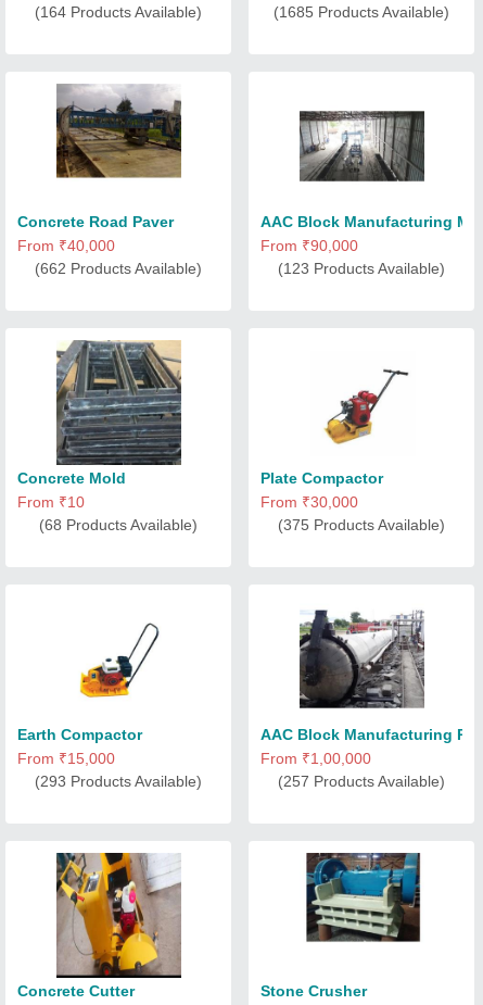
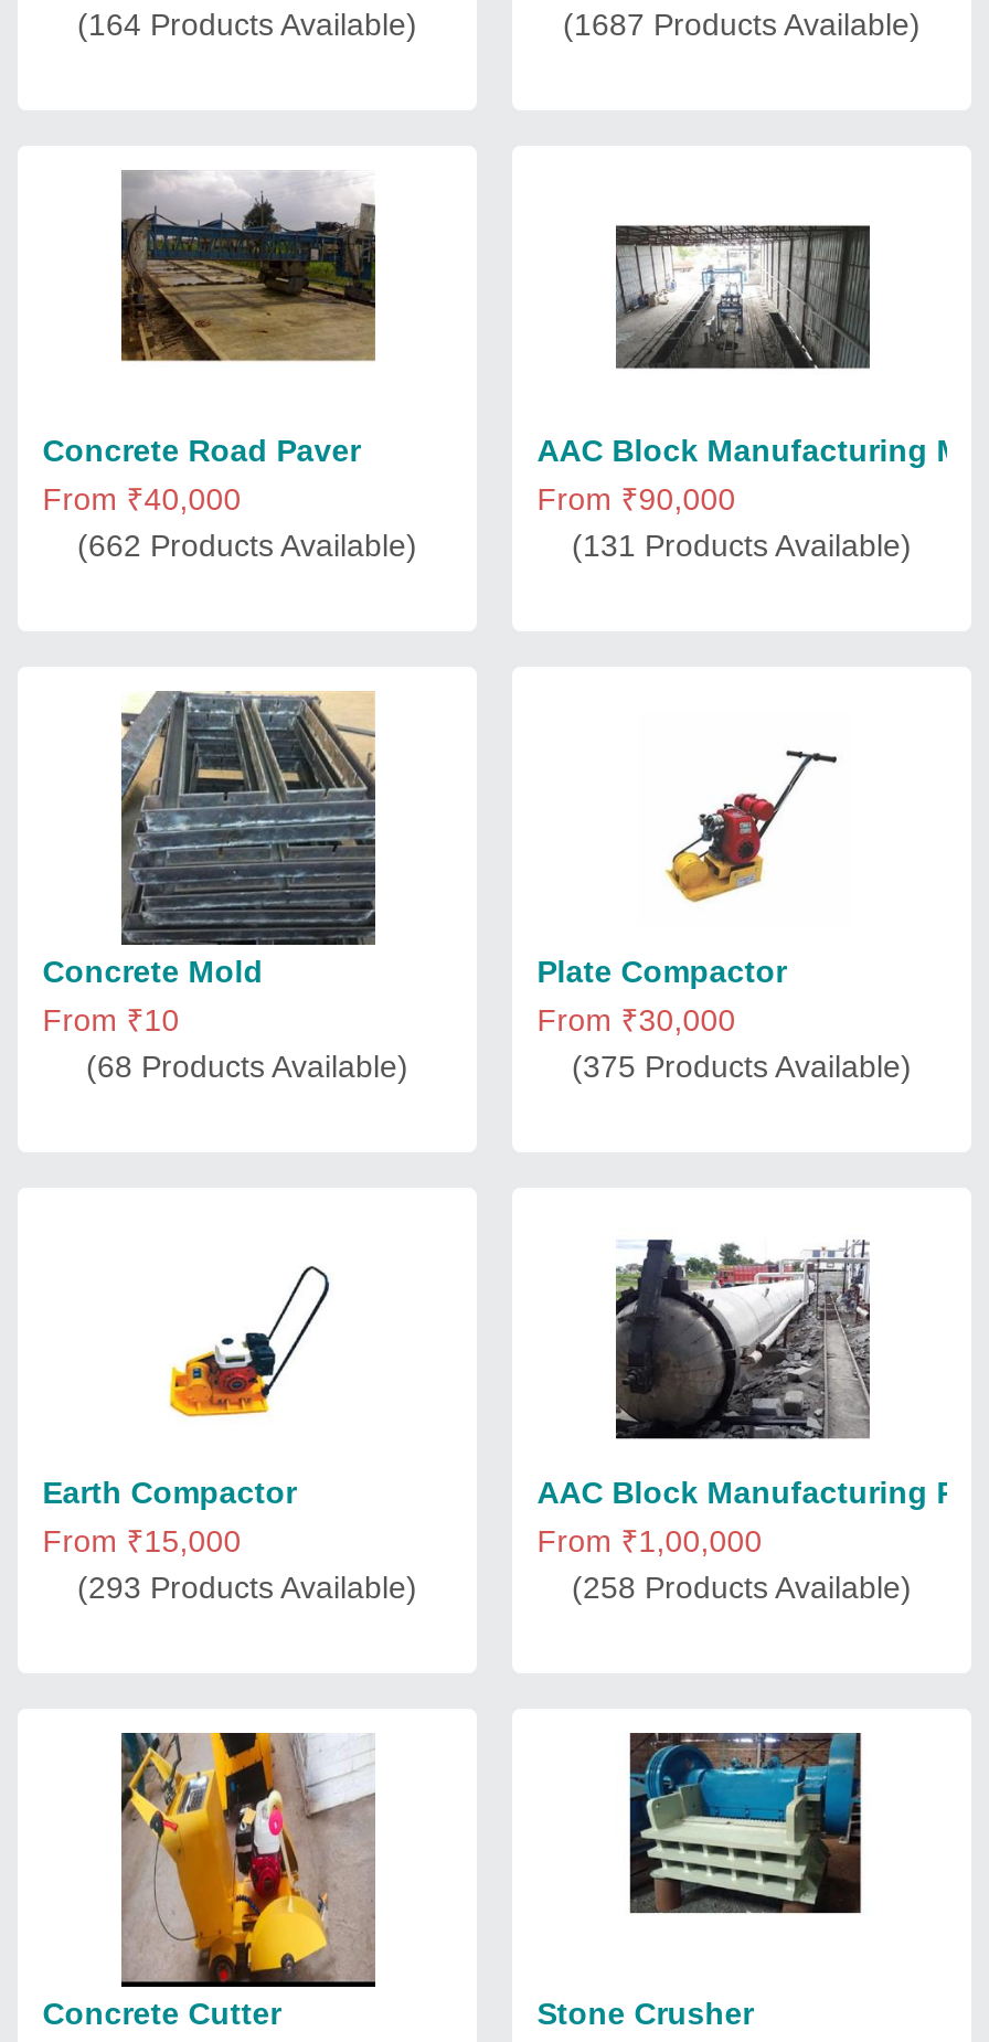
[274,3,449,20] (1685 Products Available) -> [563,6,921,41] (1687 Products Available)
[278,260,445,277] (123 Products Available) -> [572,527,912,563] (131 Products Available)
[278,773,445,790] (257 Products Available) -> [572,1570,912,1605] (258 Products Available)

